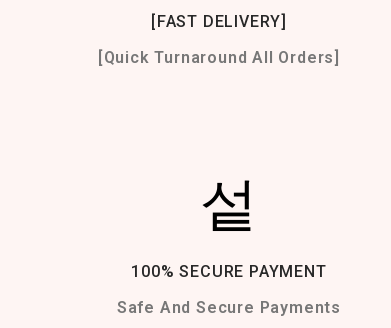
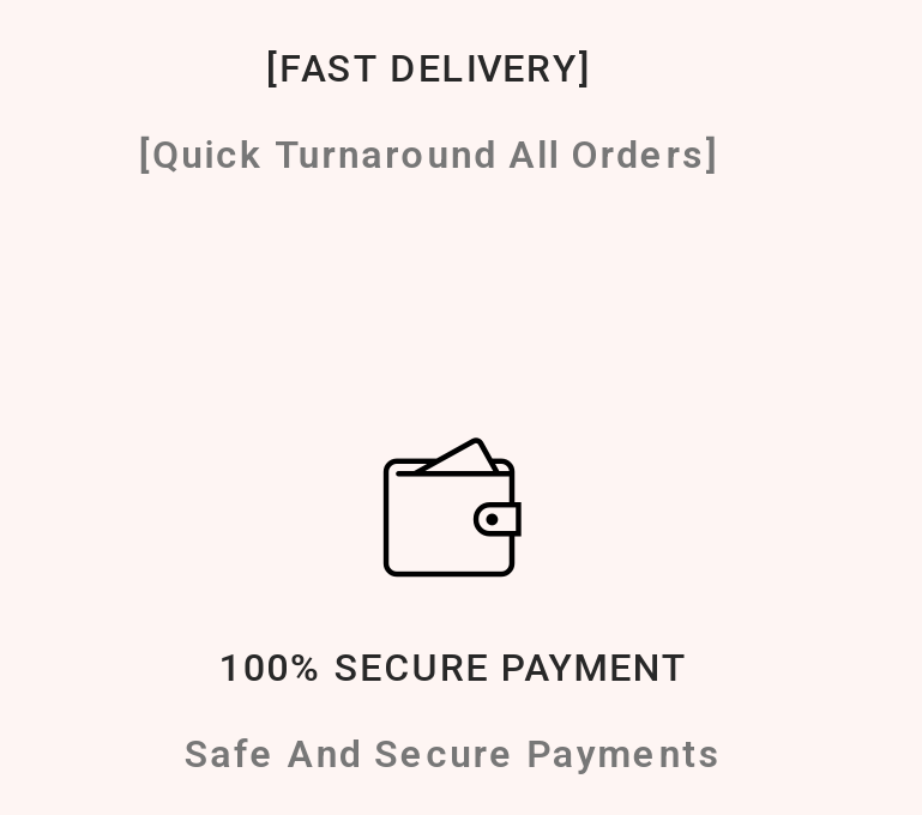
[199,175,258,234] [image] -> [379,434,525,580] [image]

